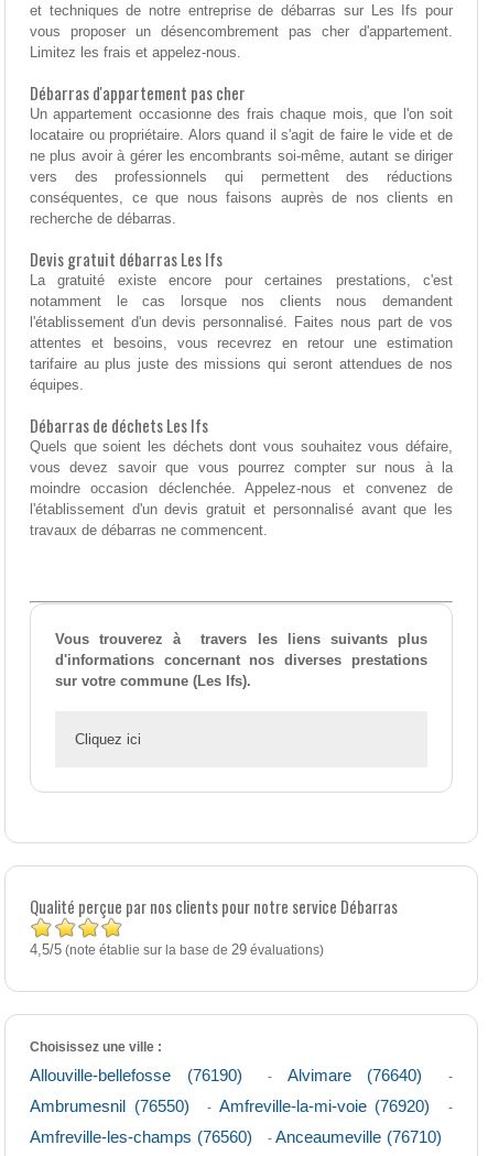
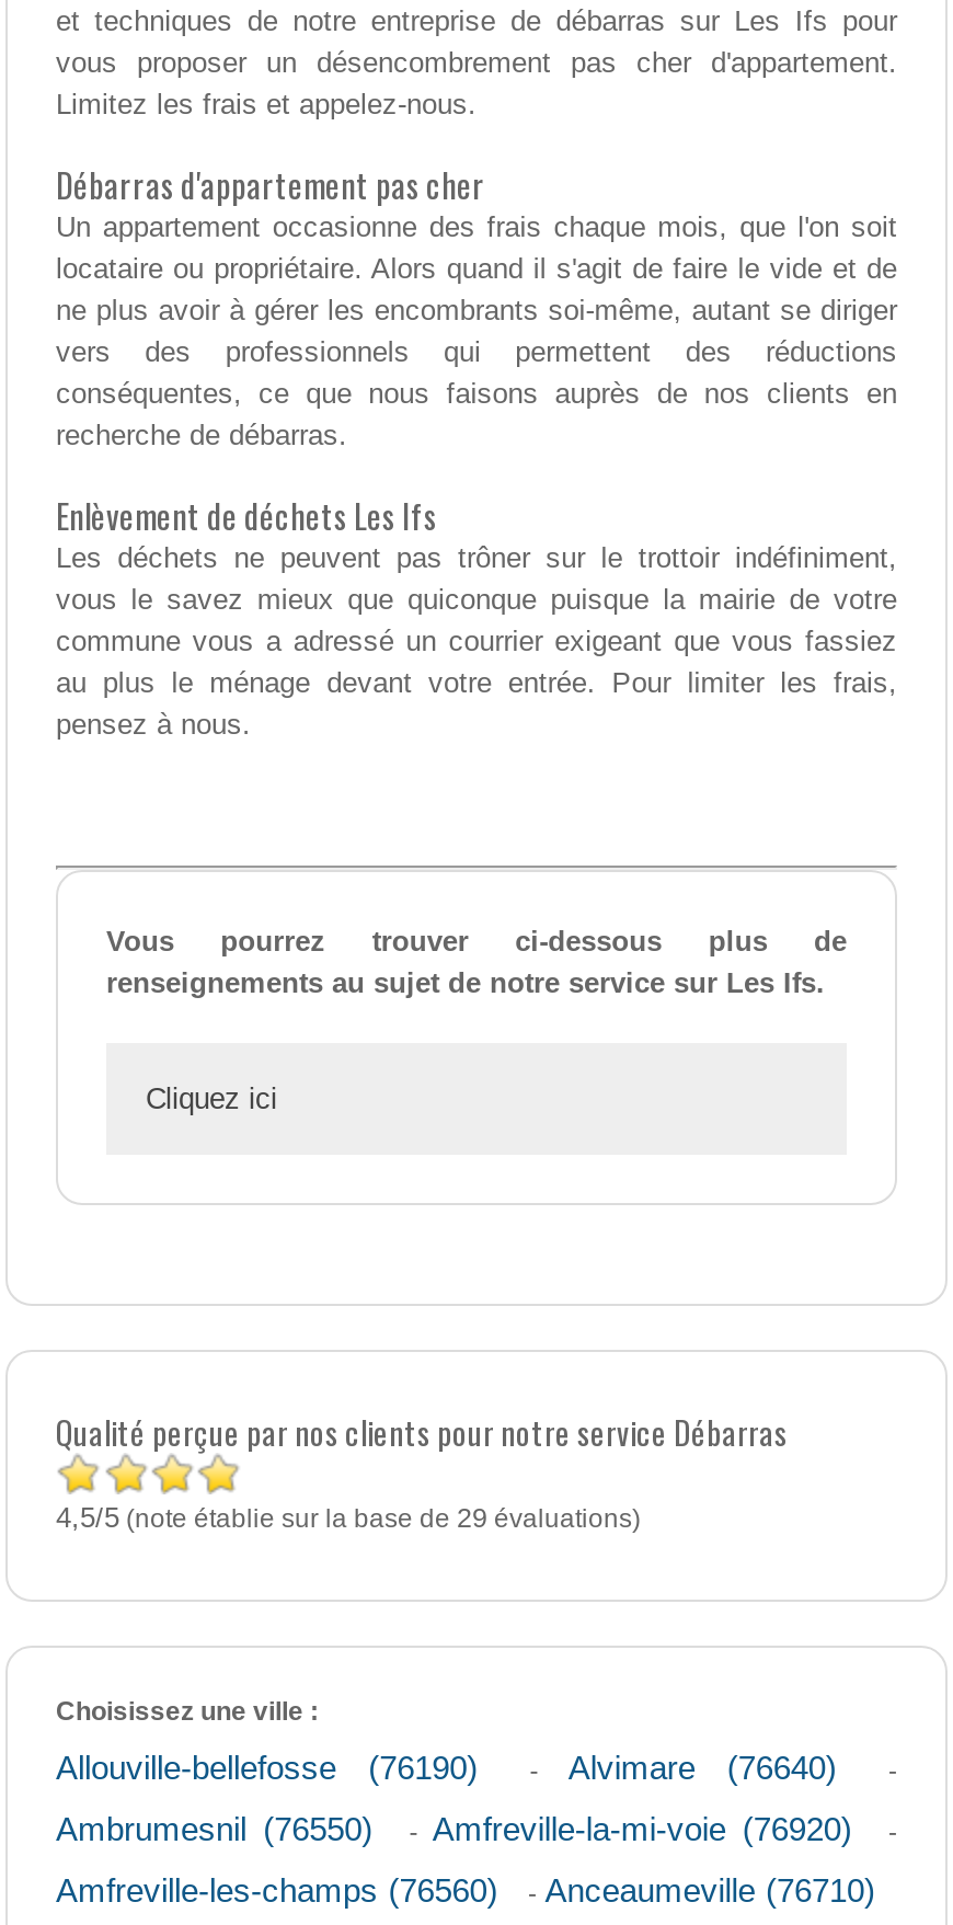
[30,247,453,539] Devis gratuit débarras Les Ifs | La gratuité existe encore pour certaines prestations, c'est | notamment le cas lorsque nos clients nous demandent | l'établissement d'un devis personnalisé. Faites nous part de vos | attentes et besoins, vous recevrez en retour une estimation | tarifaire au plus juste des missions qui seront attendues de nos | équipes. | Débarras de déchets Les Ifs | Quels que soient les déchets dont vous souhaitez vous défaire, | vous devez savoir que vous pourrez compter sur nous à la | moindre occasion déclenchée. Appelez-nous et convenez de | l'établissement d'un devis gratuit et personnalisé avant que les | travaux de débarras ne commencent. -> [56,492,897,742] Enlèvement de déchets Les Ifs | Les déchets ne peuvent pas trôner sur le trottoir indéfiniment, | vous le savez mieux que quiconque puisque la mairie de votre | commune vous a adressé un courrier exigeant que vous fassiez | au plus le ménage devant votre entrée. Pour limiter les frais, | pensez à nous.
[55,631,427,690] Vous trouverez à travers les liens suivants plus | d'informations concernant nos diverses prestations | sur votre commune (Les Ifs). -> [106,926,847,1000] Vous pourrez trouver ci-dessous plus de | renseignements au sujet de notre service sur Les Ifs.

